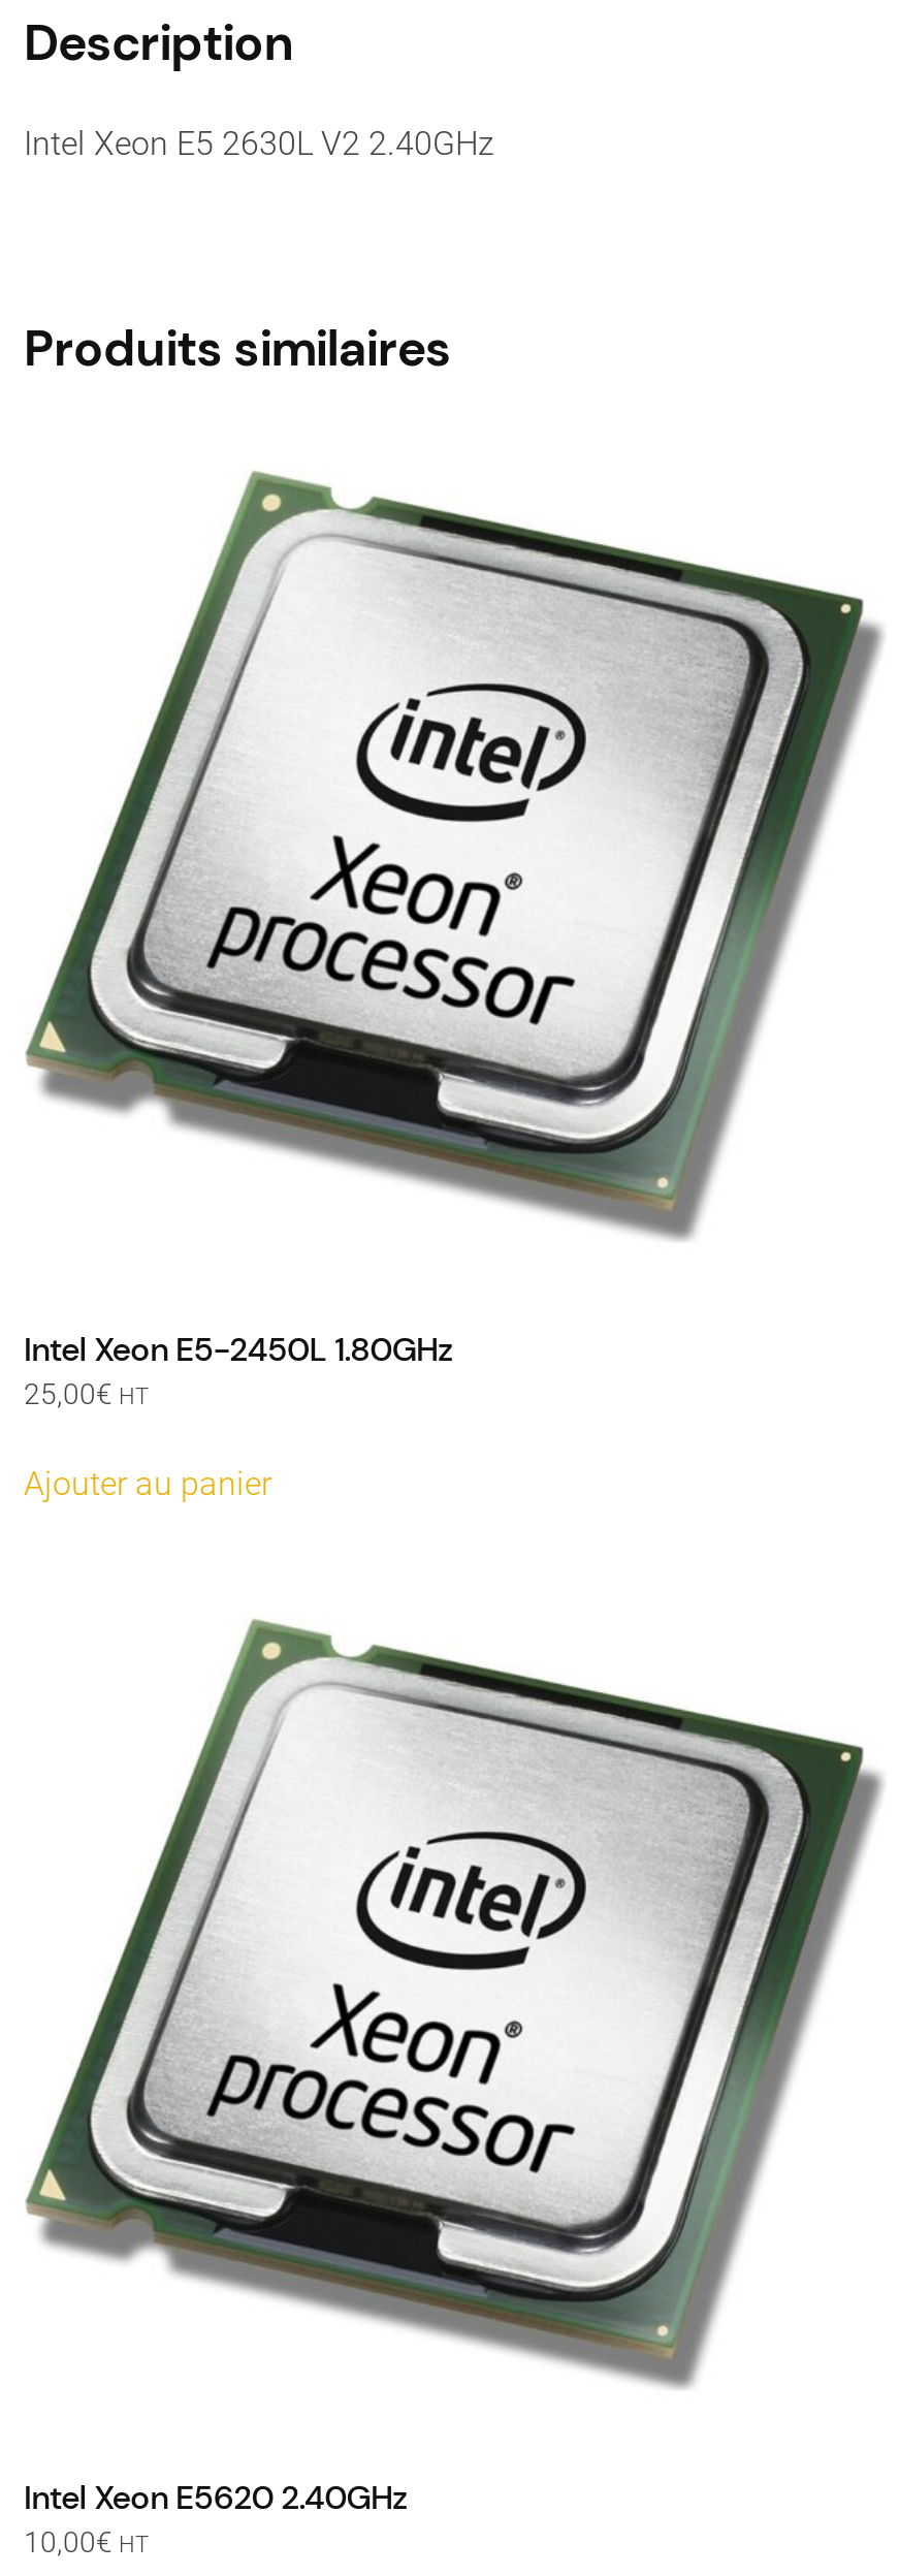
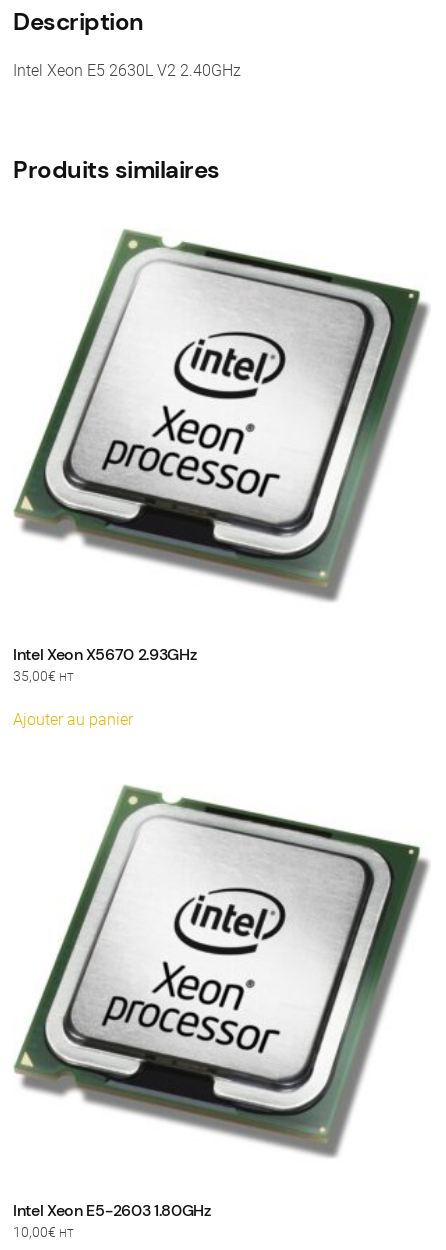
[24,1327,452,1370] Intel Xeon E5-2450L 1.80GHz -> [13,643,196,664] Intel Xeon X5670 2.93GHz
[24,1376,150,1409] 25,00€ HT -> [13,667,74,683] 35,00€ HT
[24,2475,406,2518] Intel Xeon E5620 2.40GHz -> [13,1199,211,1220] Intel Xeon E5-2603 1.80GHz

